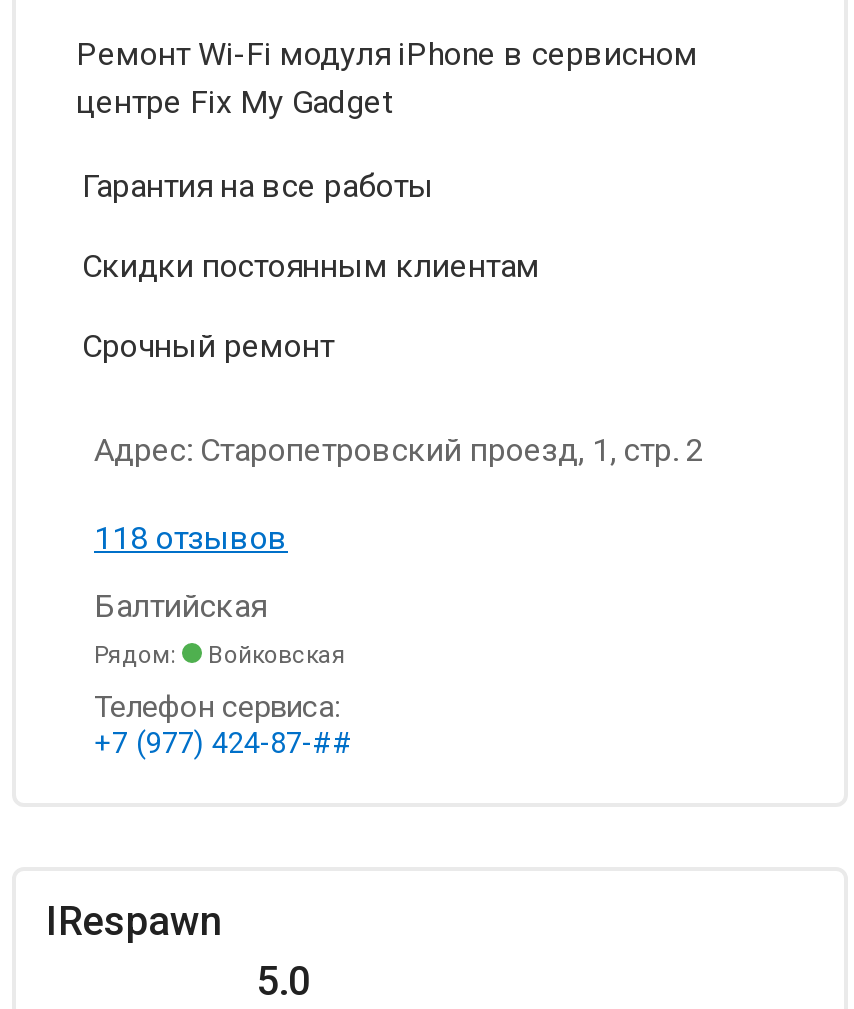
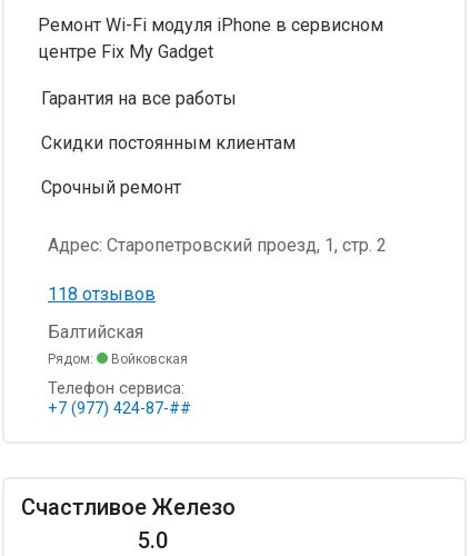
[46,896,222,944] IRespawn -> [21,493,236,520] Счастливое Железо

